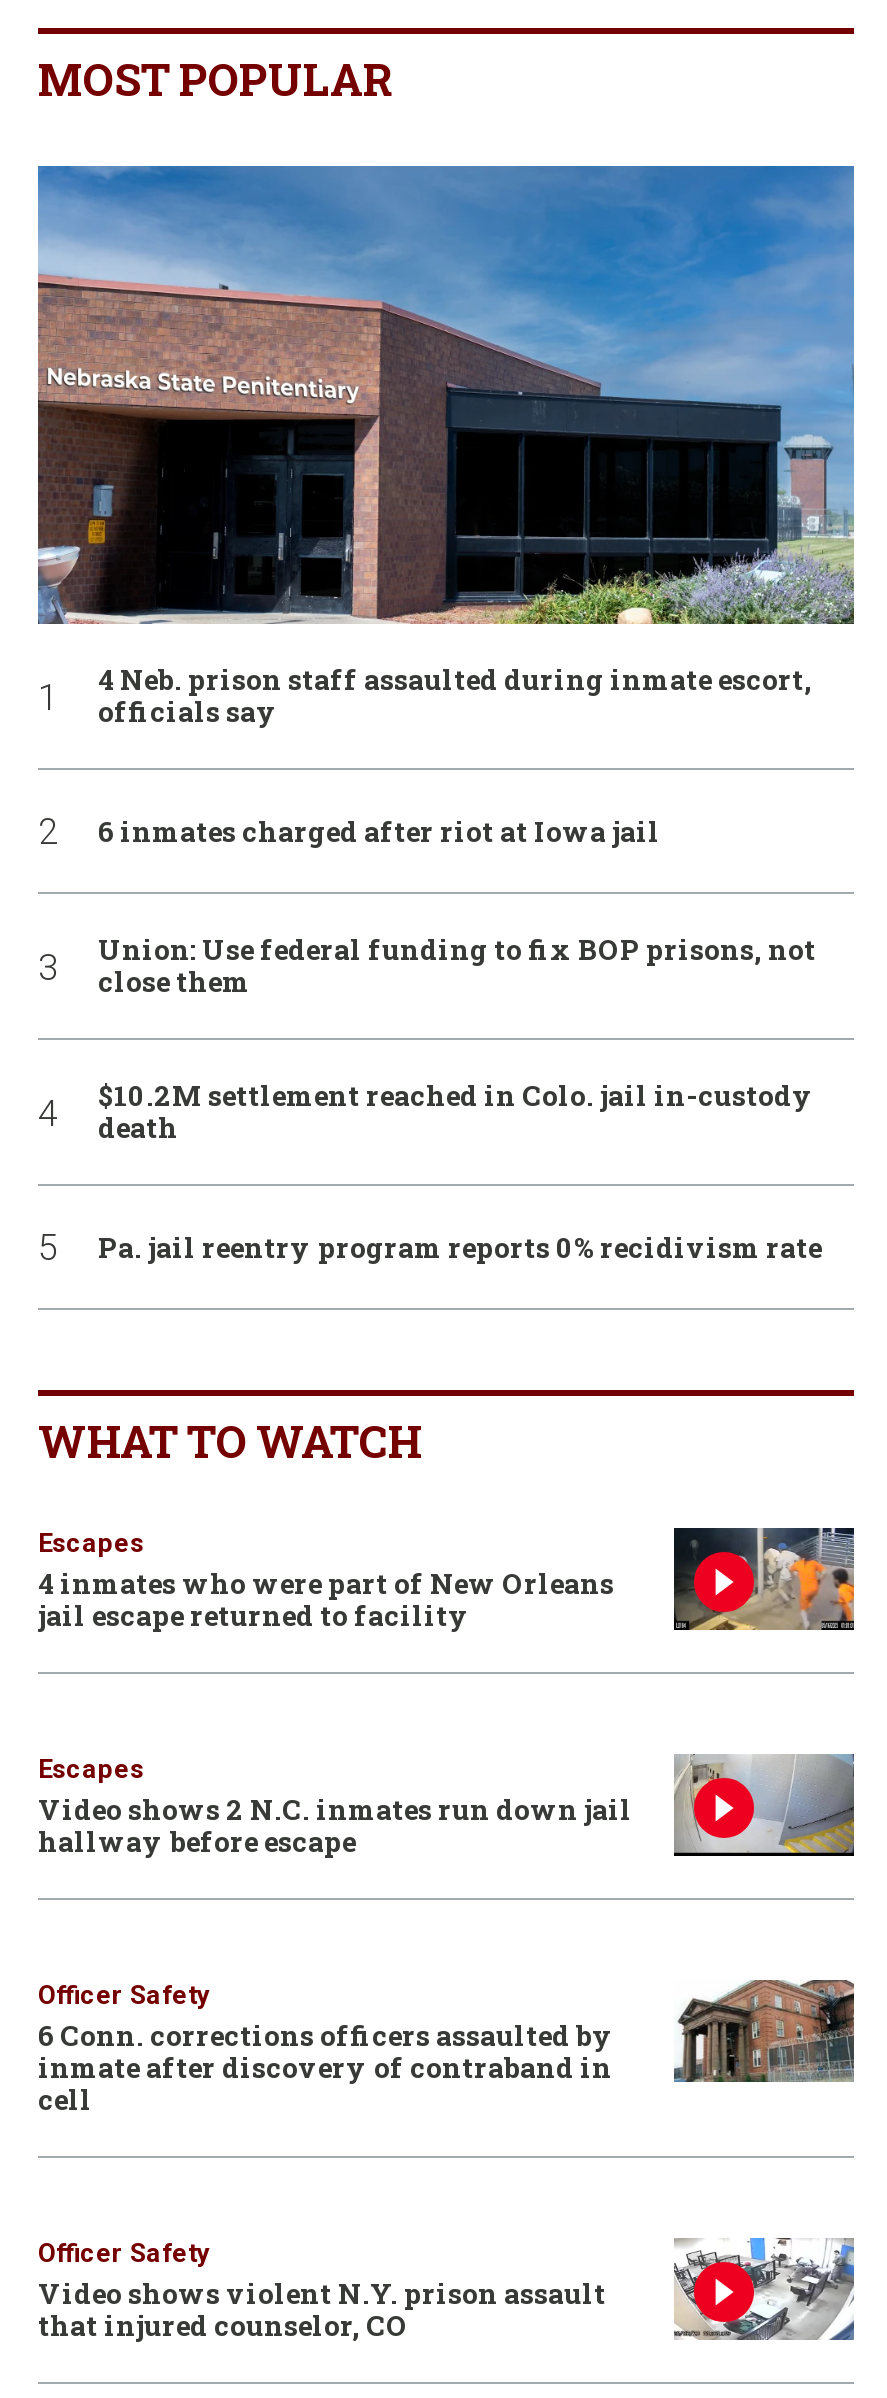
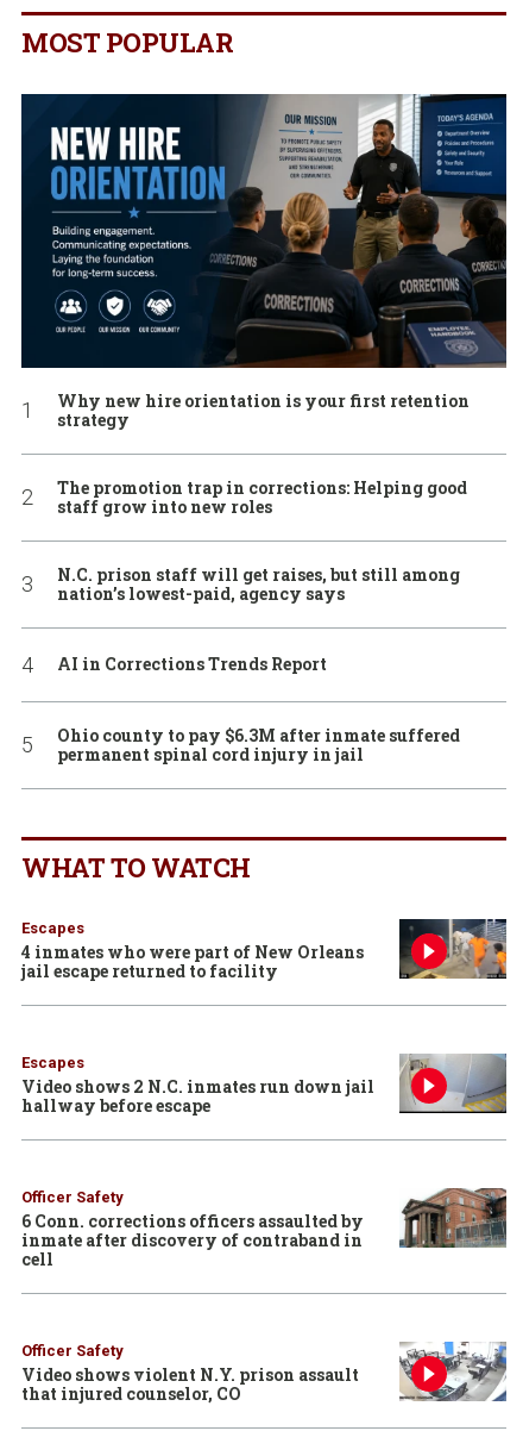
[36,164,856,731] [image] | 4 Neb. prison staff assaulted during inmate escort, | officials say -> [20,93,508,431] [image] | Why new hire orientation is your first retention | strategy
[98,812,660,850] 6 inmates charged after riot at Iowa jail -> [57,476,467,518] The promotion trap in corrections: Helping good | staff grow into new roles
[98,931,816,1001] Union: Use federal funding to fix BOP prisons, not | close them -> [57,563,460,604] N.C. prison staff will get raises, but still among | nation’s lowest-paid, agency says
[98,1077,814,1147] $10.2M settlement reached in Colo. jail in-custody | death -> [57,653,327,675] AI in Corrections Trends Report
[98,1228,822,1266] Pa. jail reentry program reports 0% recidivism rate -> [57,723,460,765] Ohio county to pay $6.3M after inmate suffered | permanent spinal cord injury in jail

